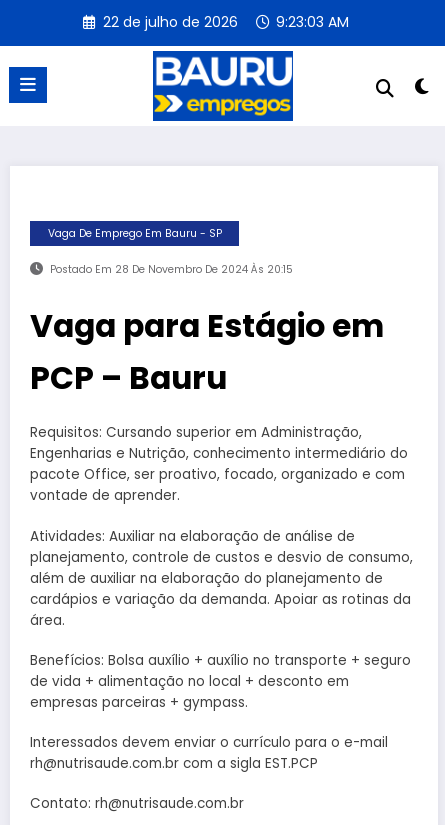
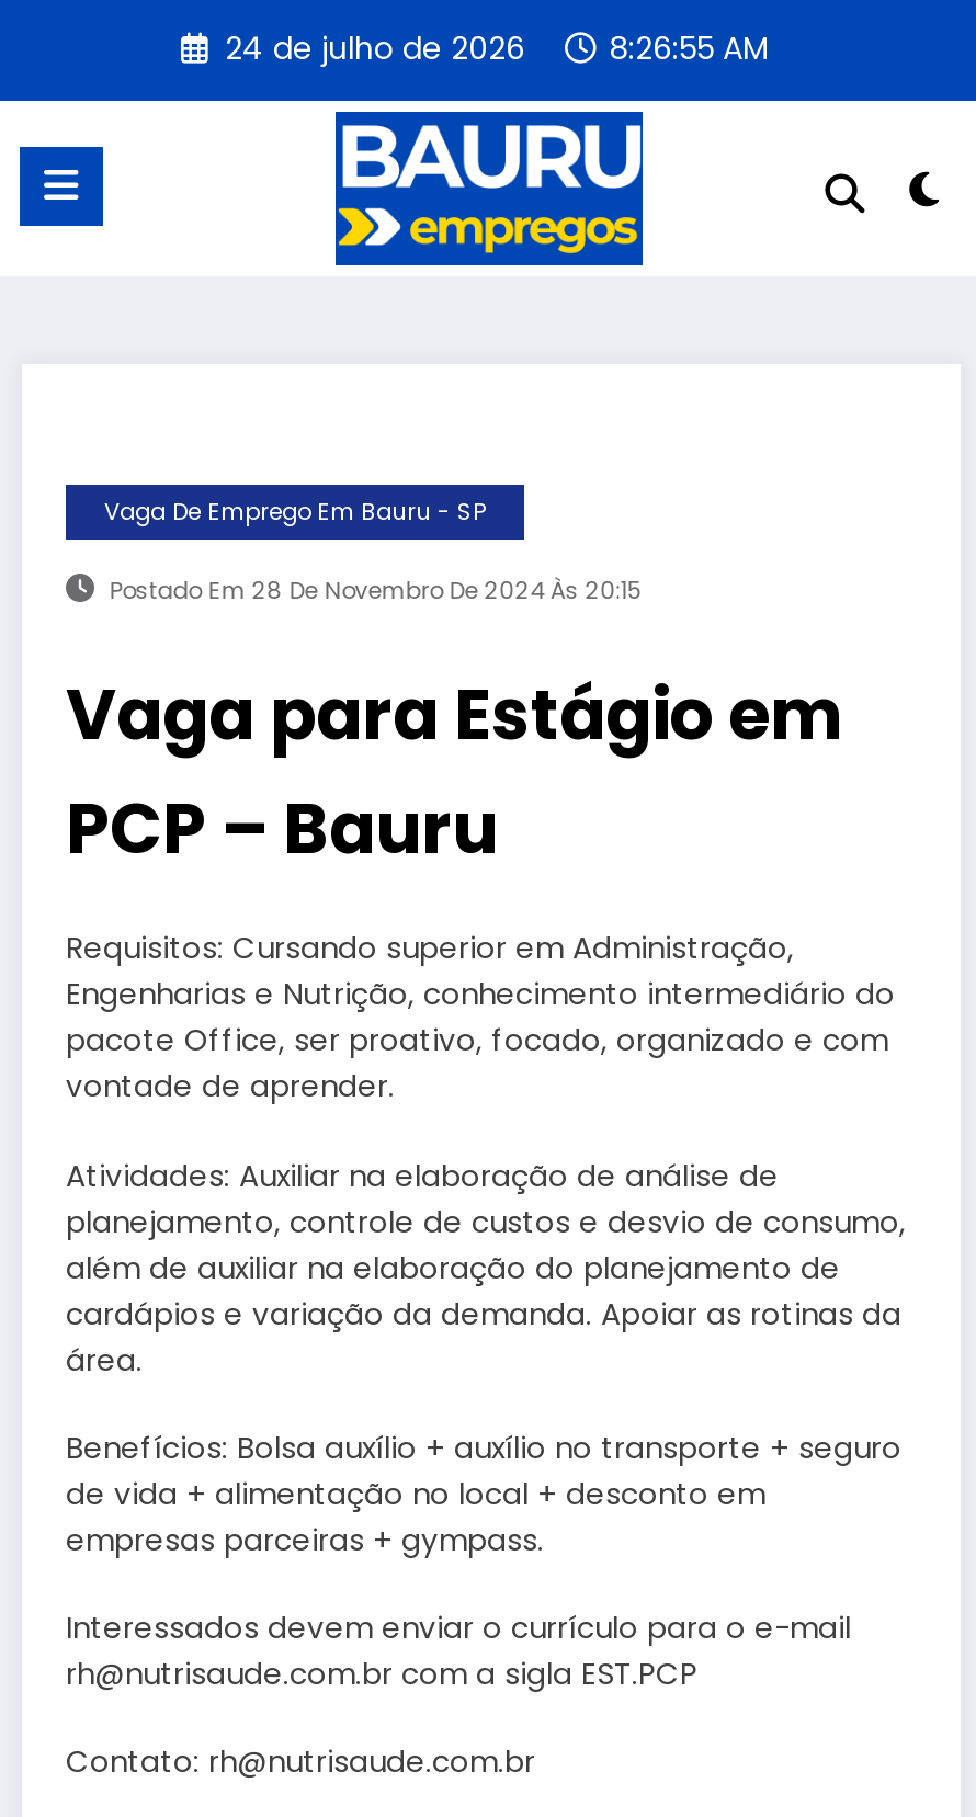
[103,12,238,32] 22 de julho de 2026 -> [225,26,525,70] 24 de julho de 2026
[276,12,349,32] 9:23:03 AM -> [609,26,769,70] 8:26:55 AM

